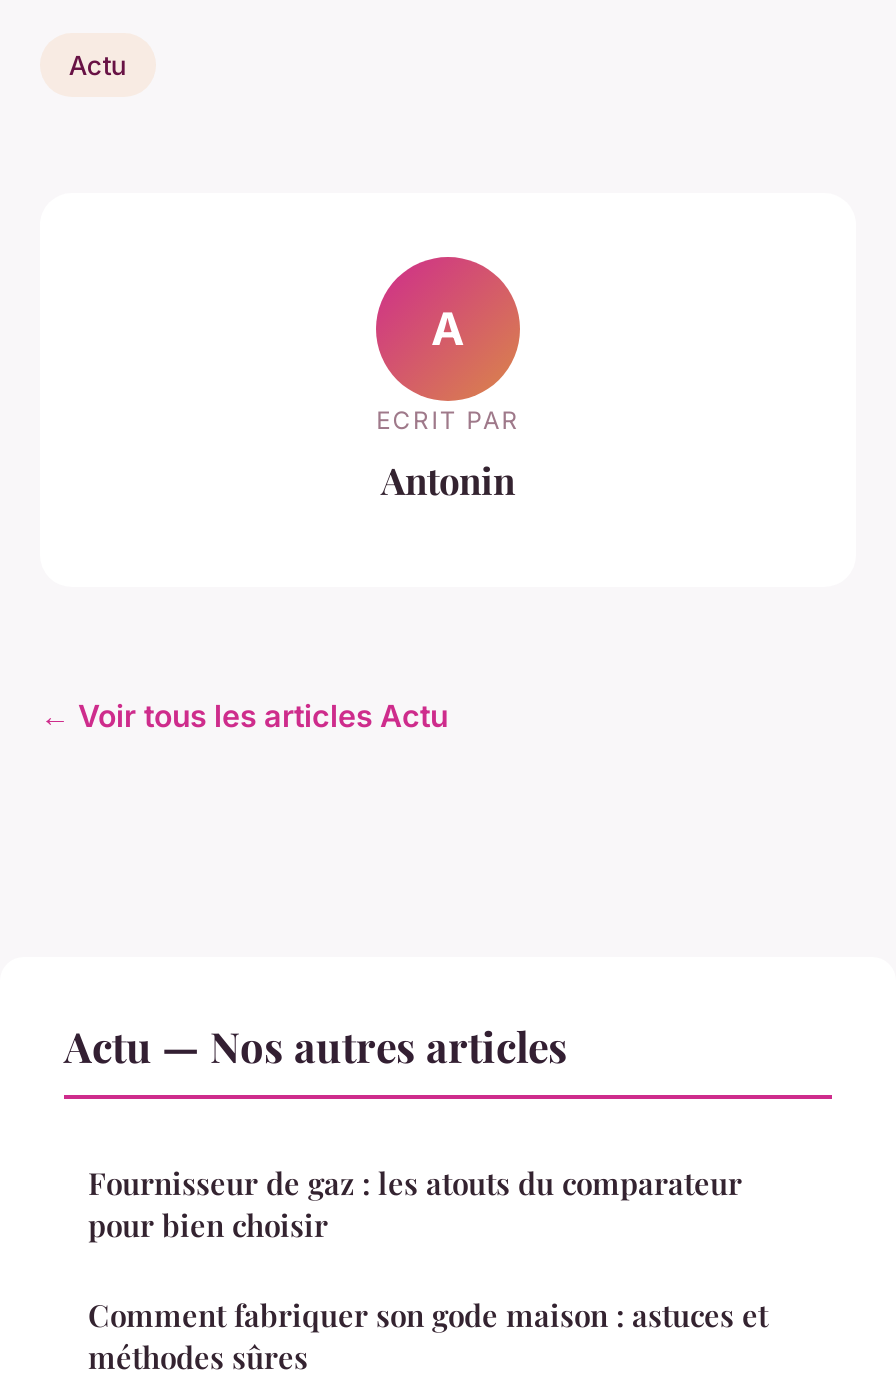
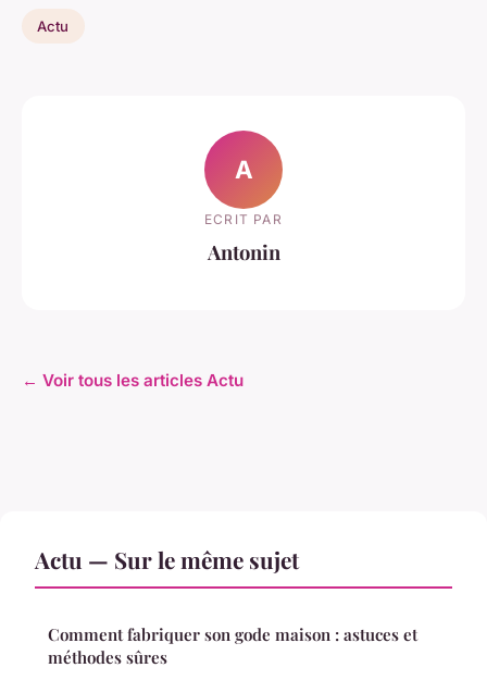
[64,1017,742,1245] Actu — Nos autres articles | Fournisseur de gaz : les atouts du comparateur | pour bien choisir -> [35,544,299,575] Actu — Sur le même sujet

